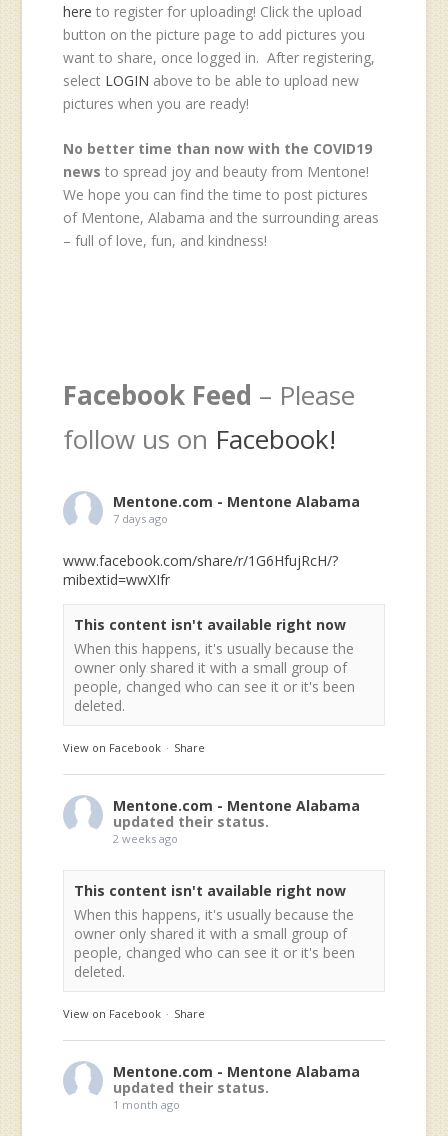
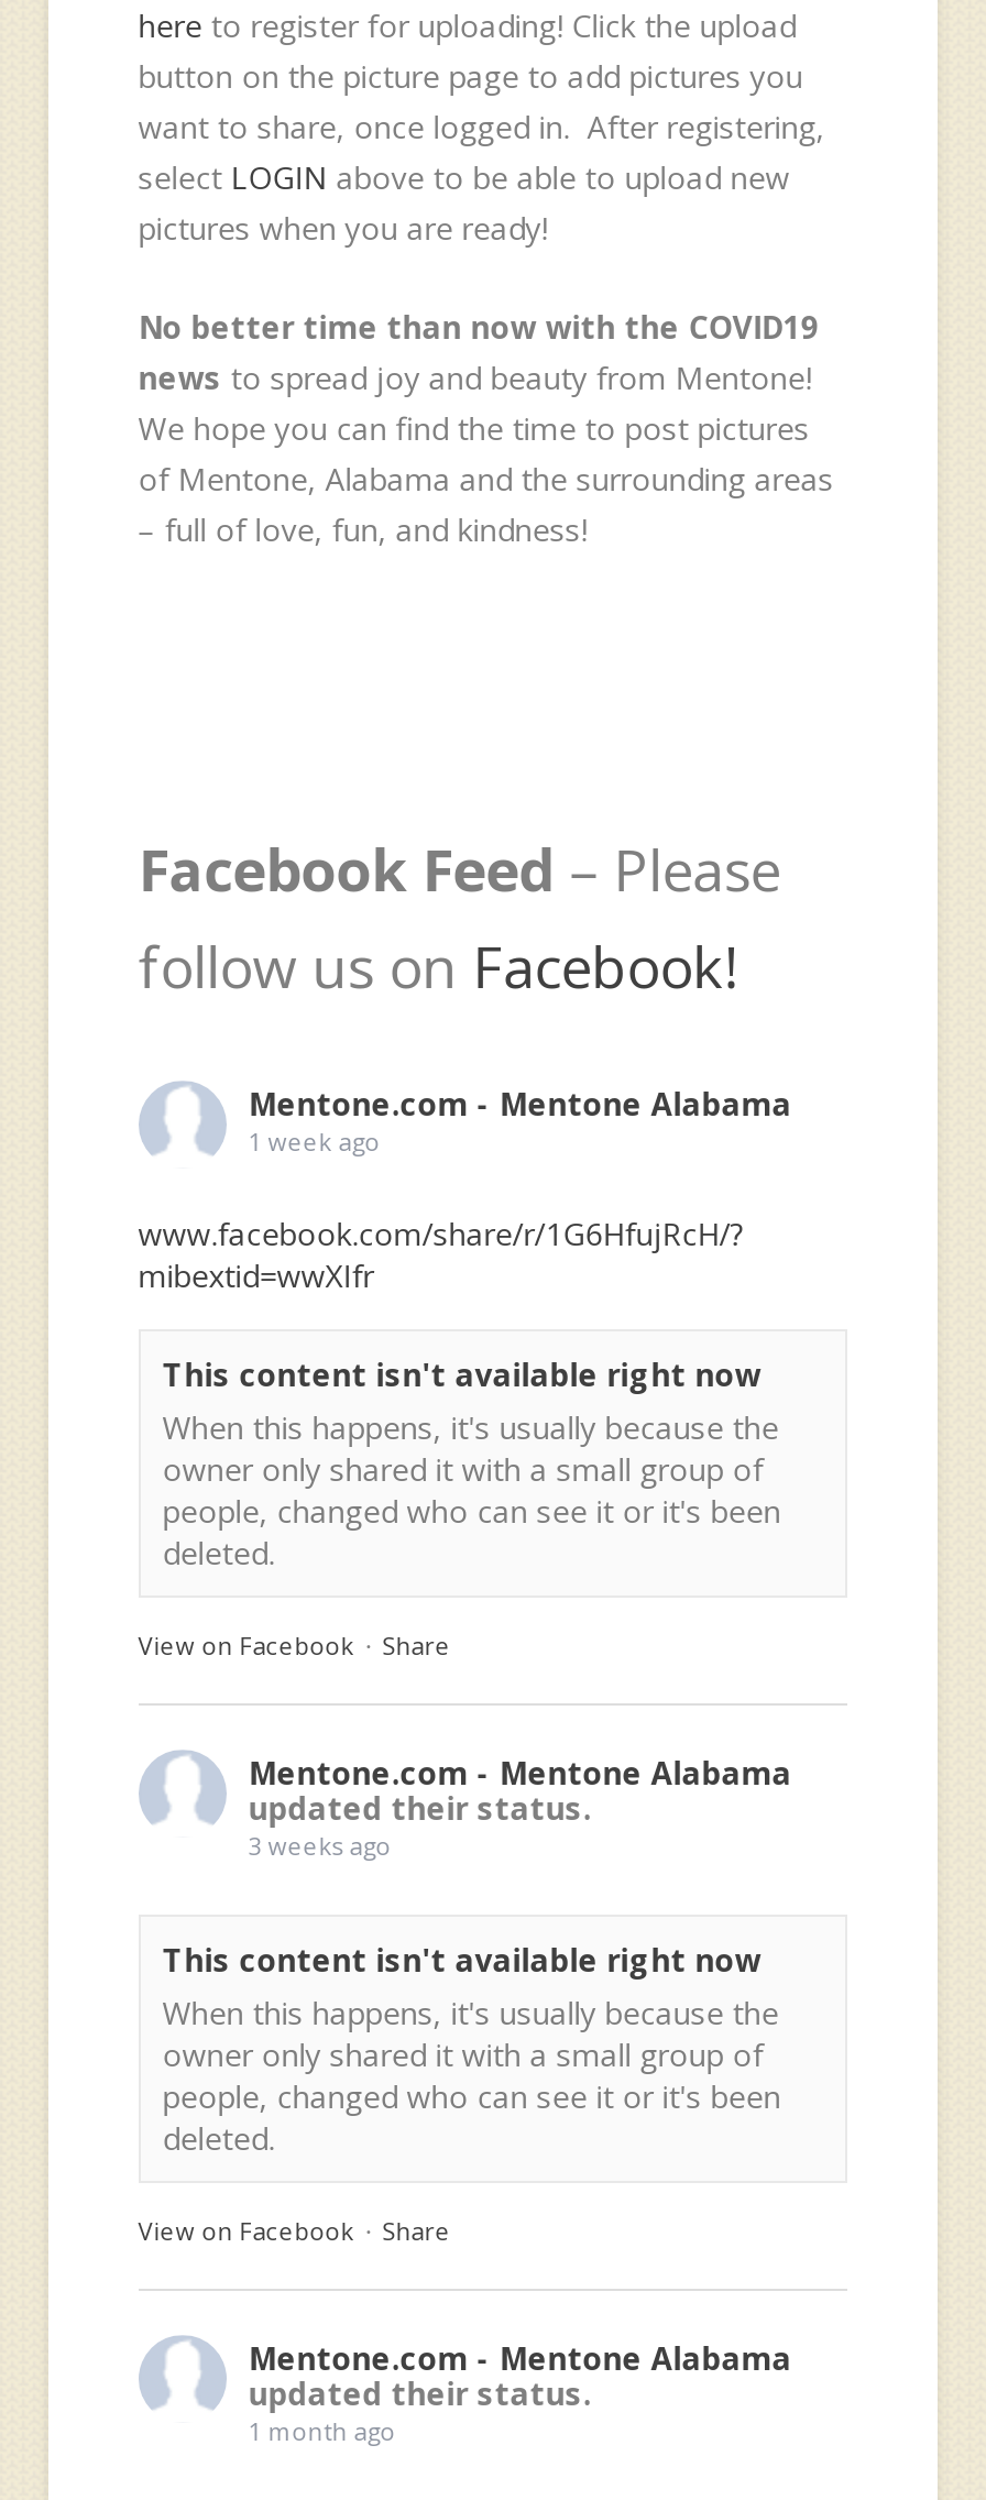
[113,511,168,526] 7 days ago -> [248,1125,380,1158] 1 week ago
[113,831,178,846] 2 weeks ago -> [248,1829,391,1862] 3 weeks ago

